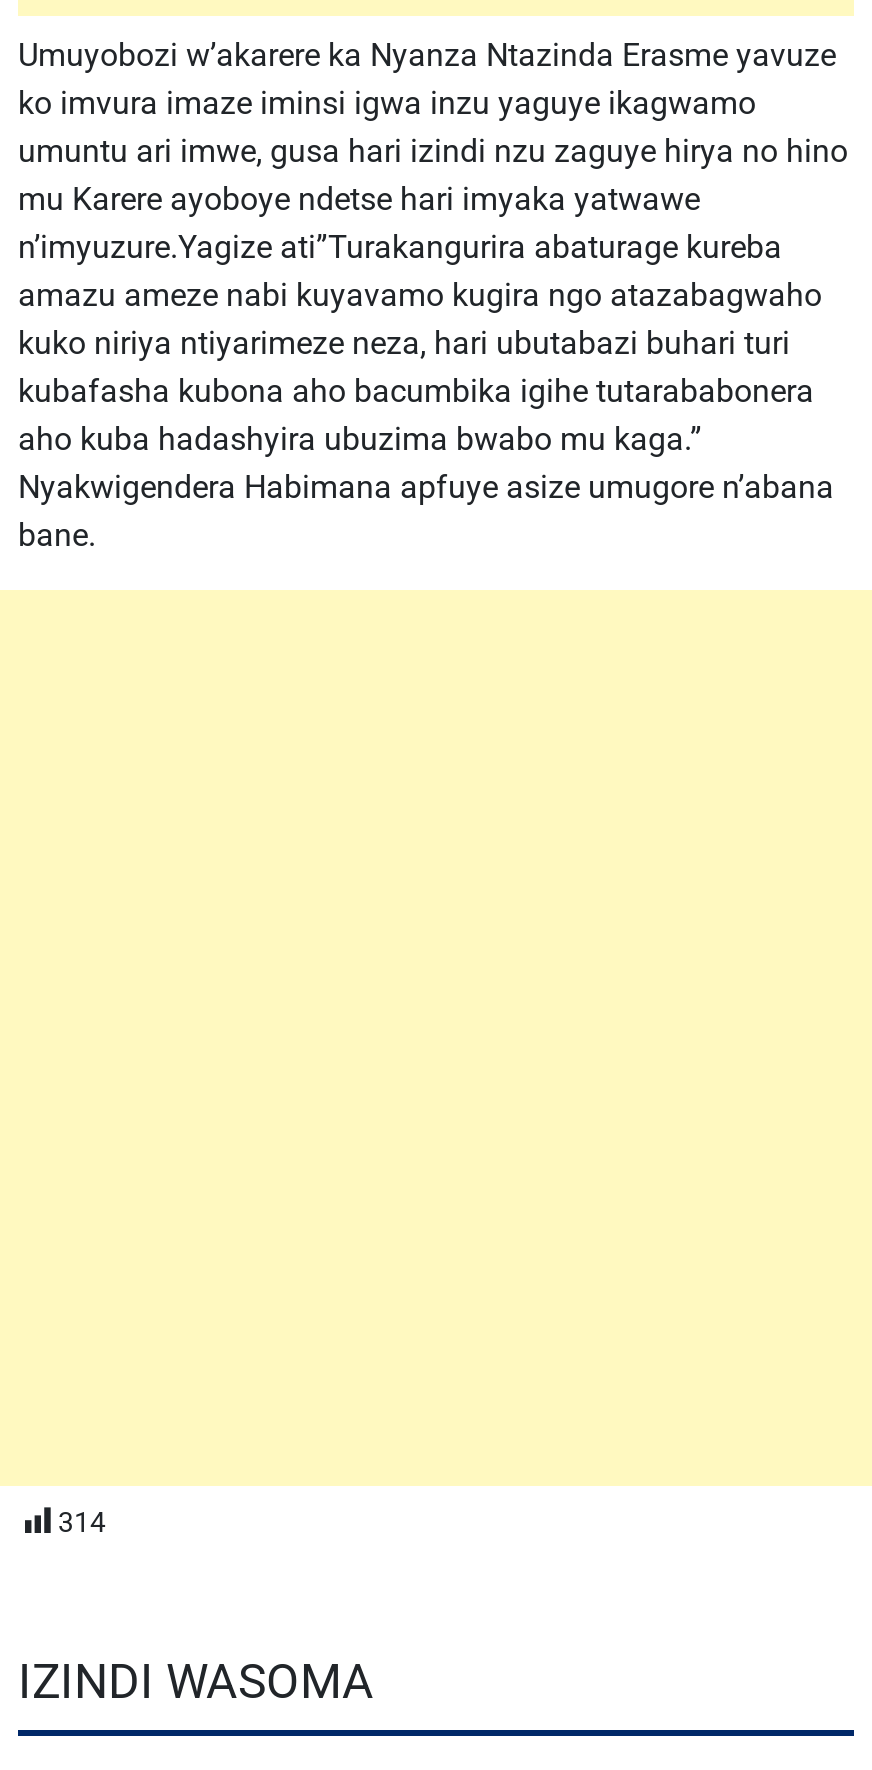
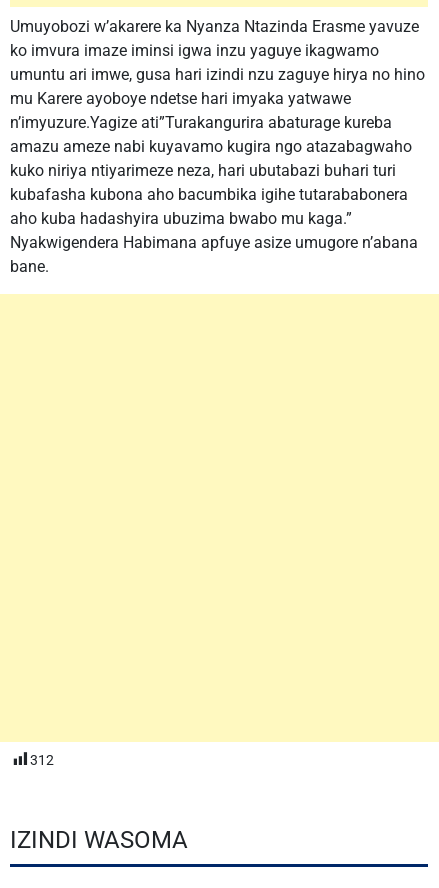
[58,1506,106,1538] 314 -> [30,752,54,768] 312

